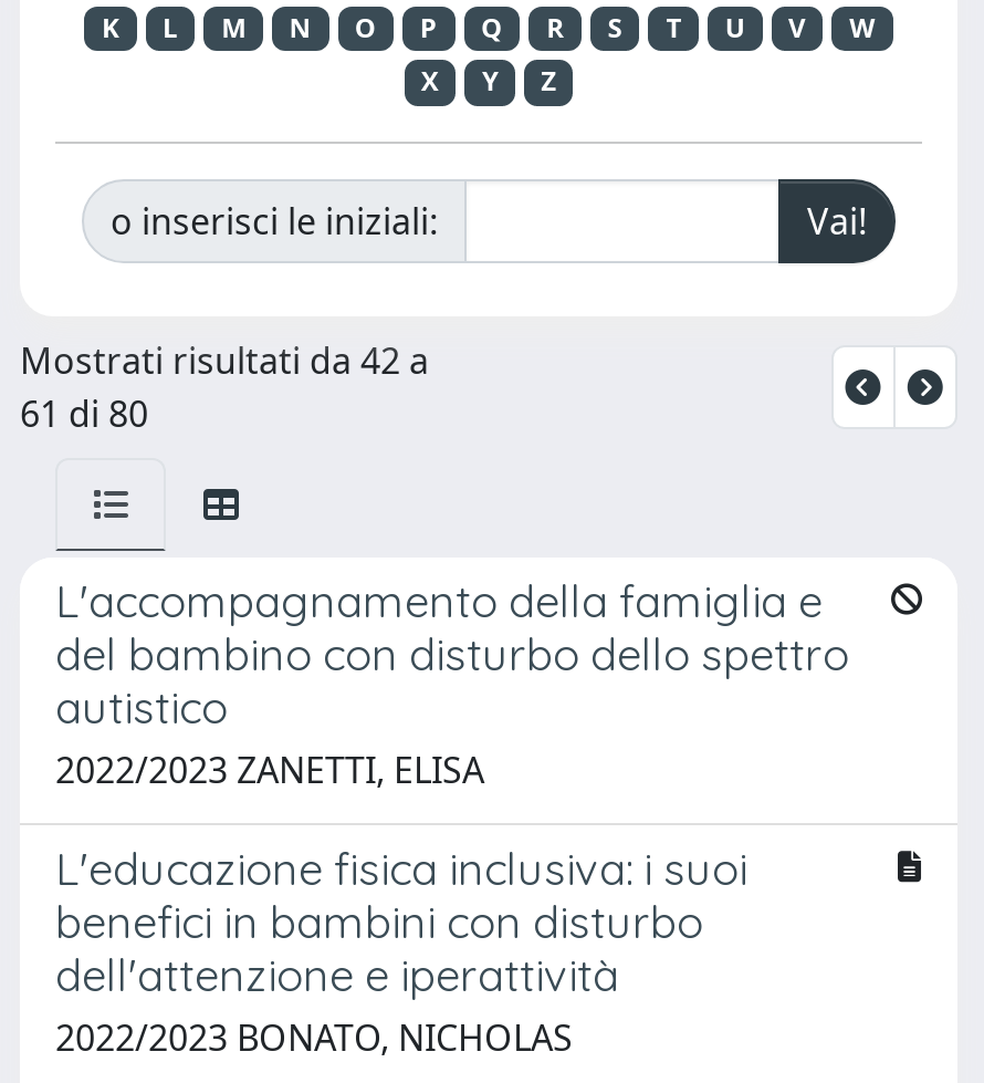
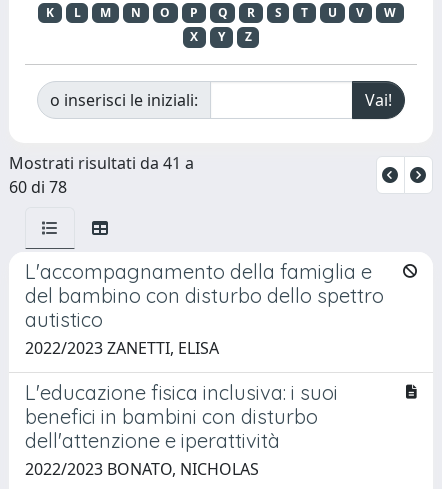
[20,335,429,384] Mostrati risultati da 42 a -> [9,152,194,174] Mostrati risultati da 41 a
[20,389,148,437] 61 di 80 -> [9,176,67,198] 60 di 78

